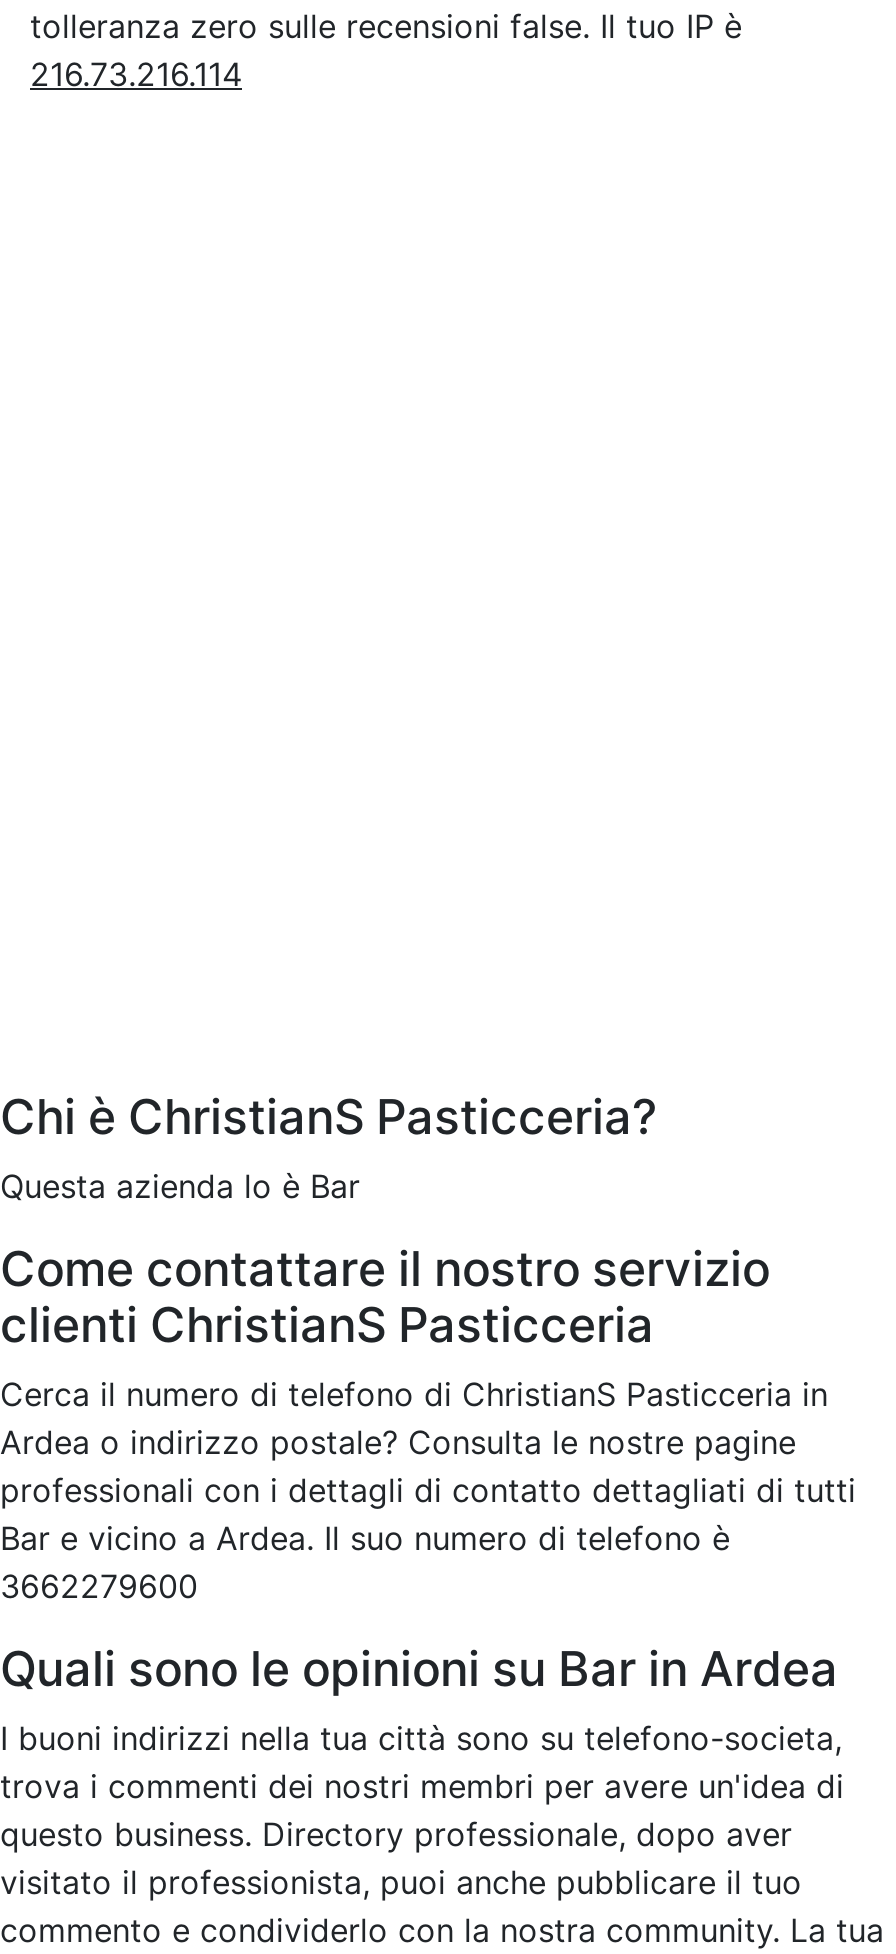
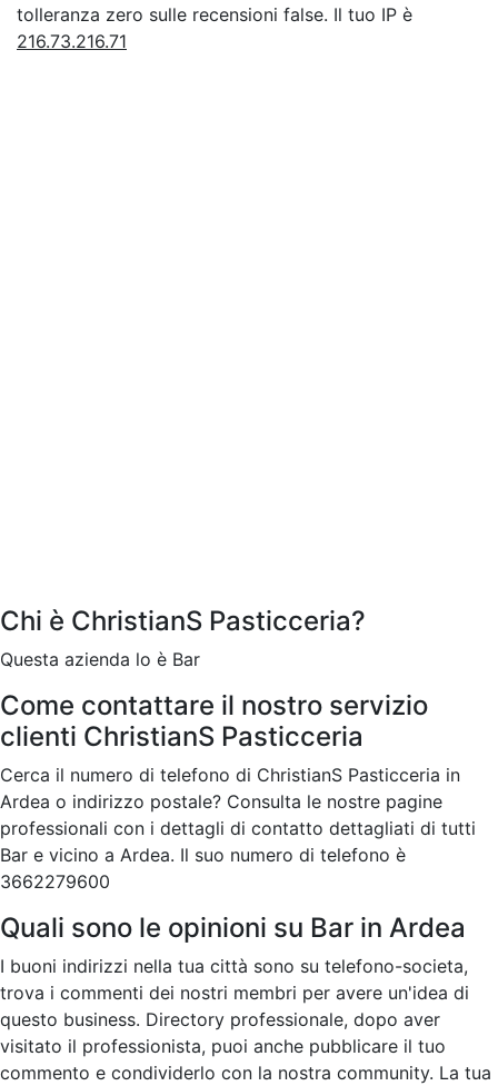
[30,54,242,94] 216.73.216.114 -> [17,30,127,52] 216.73.216.71

